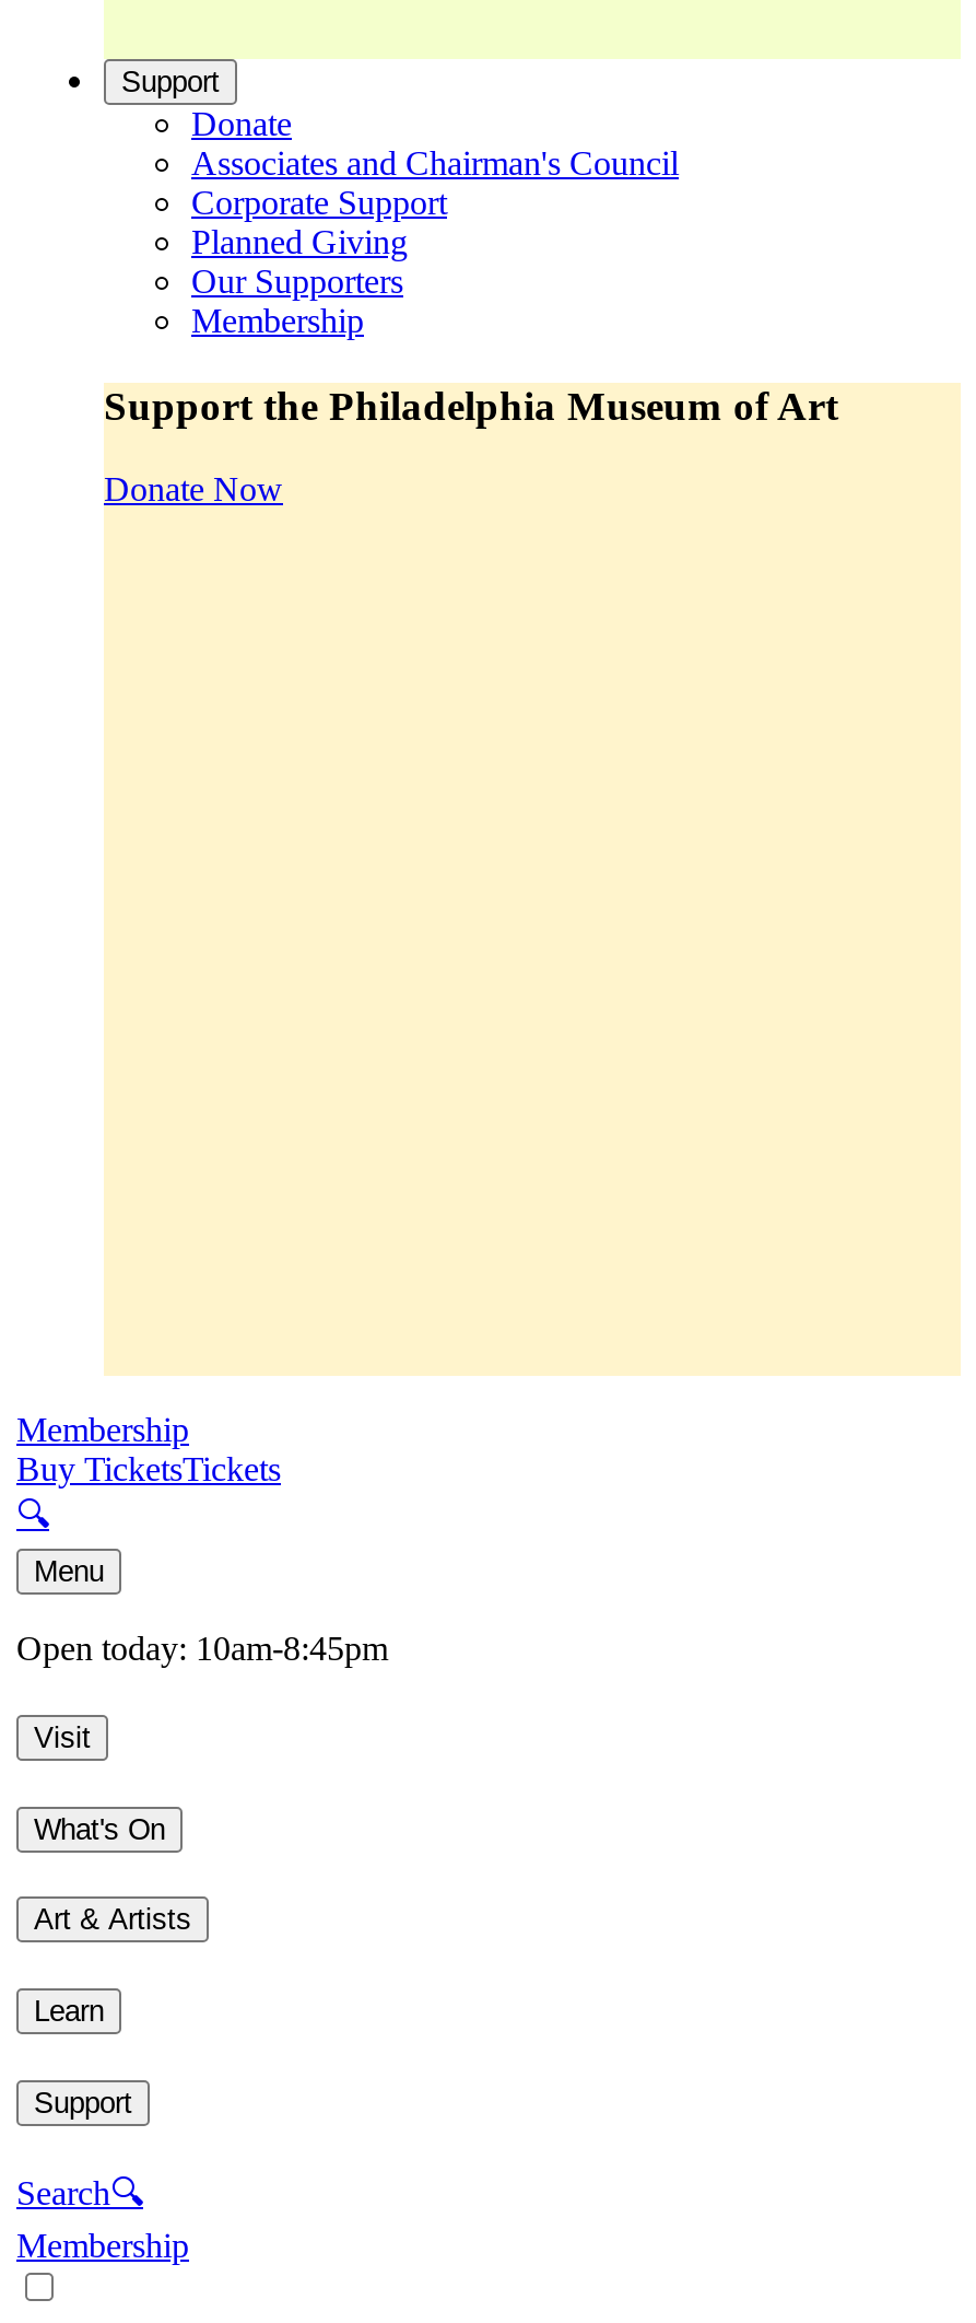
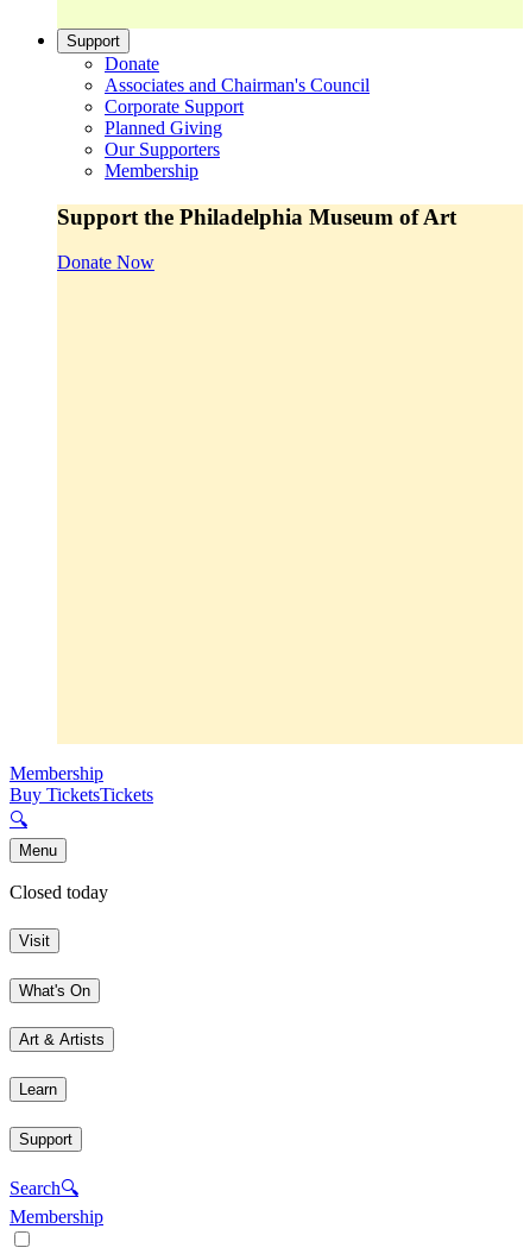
[16,1630,388,1667] Open today: 10am-8:45pm -> [10,882,108,903] Closed today

